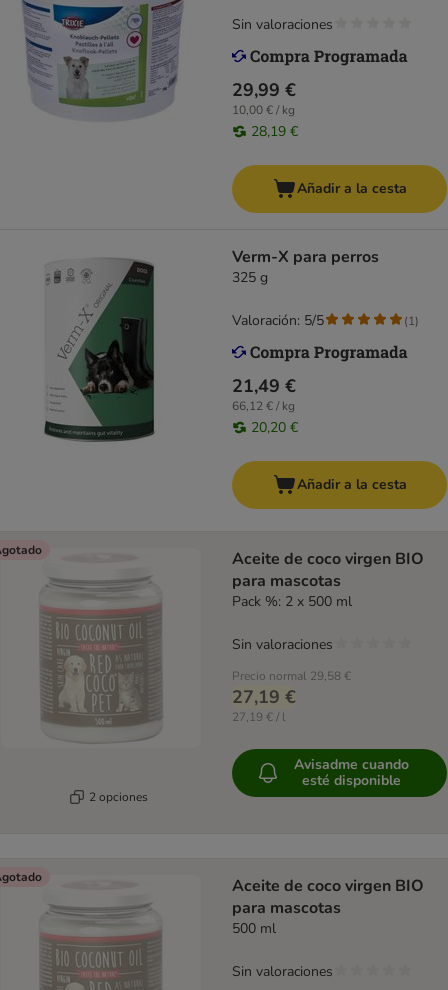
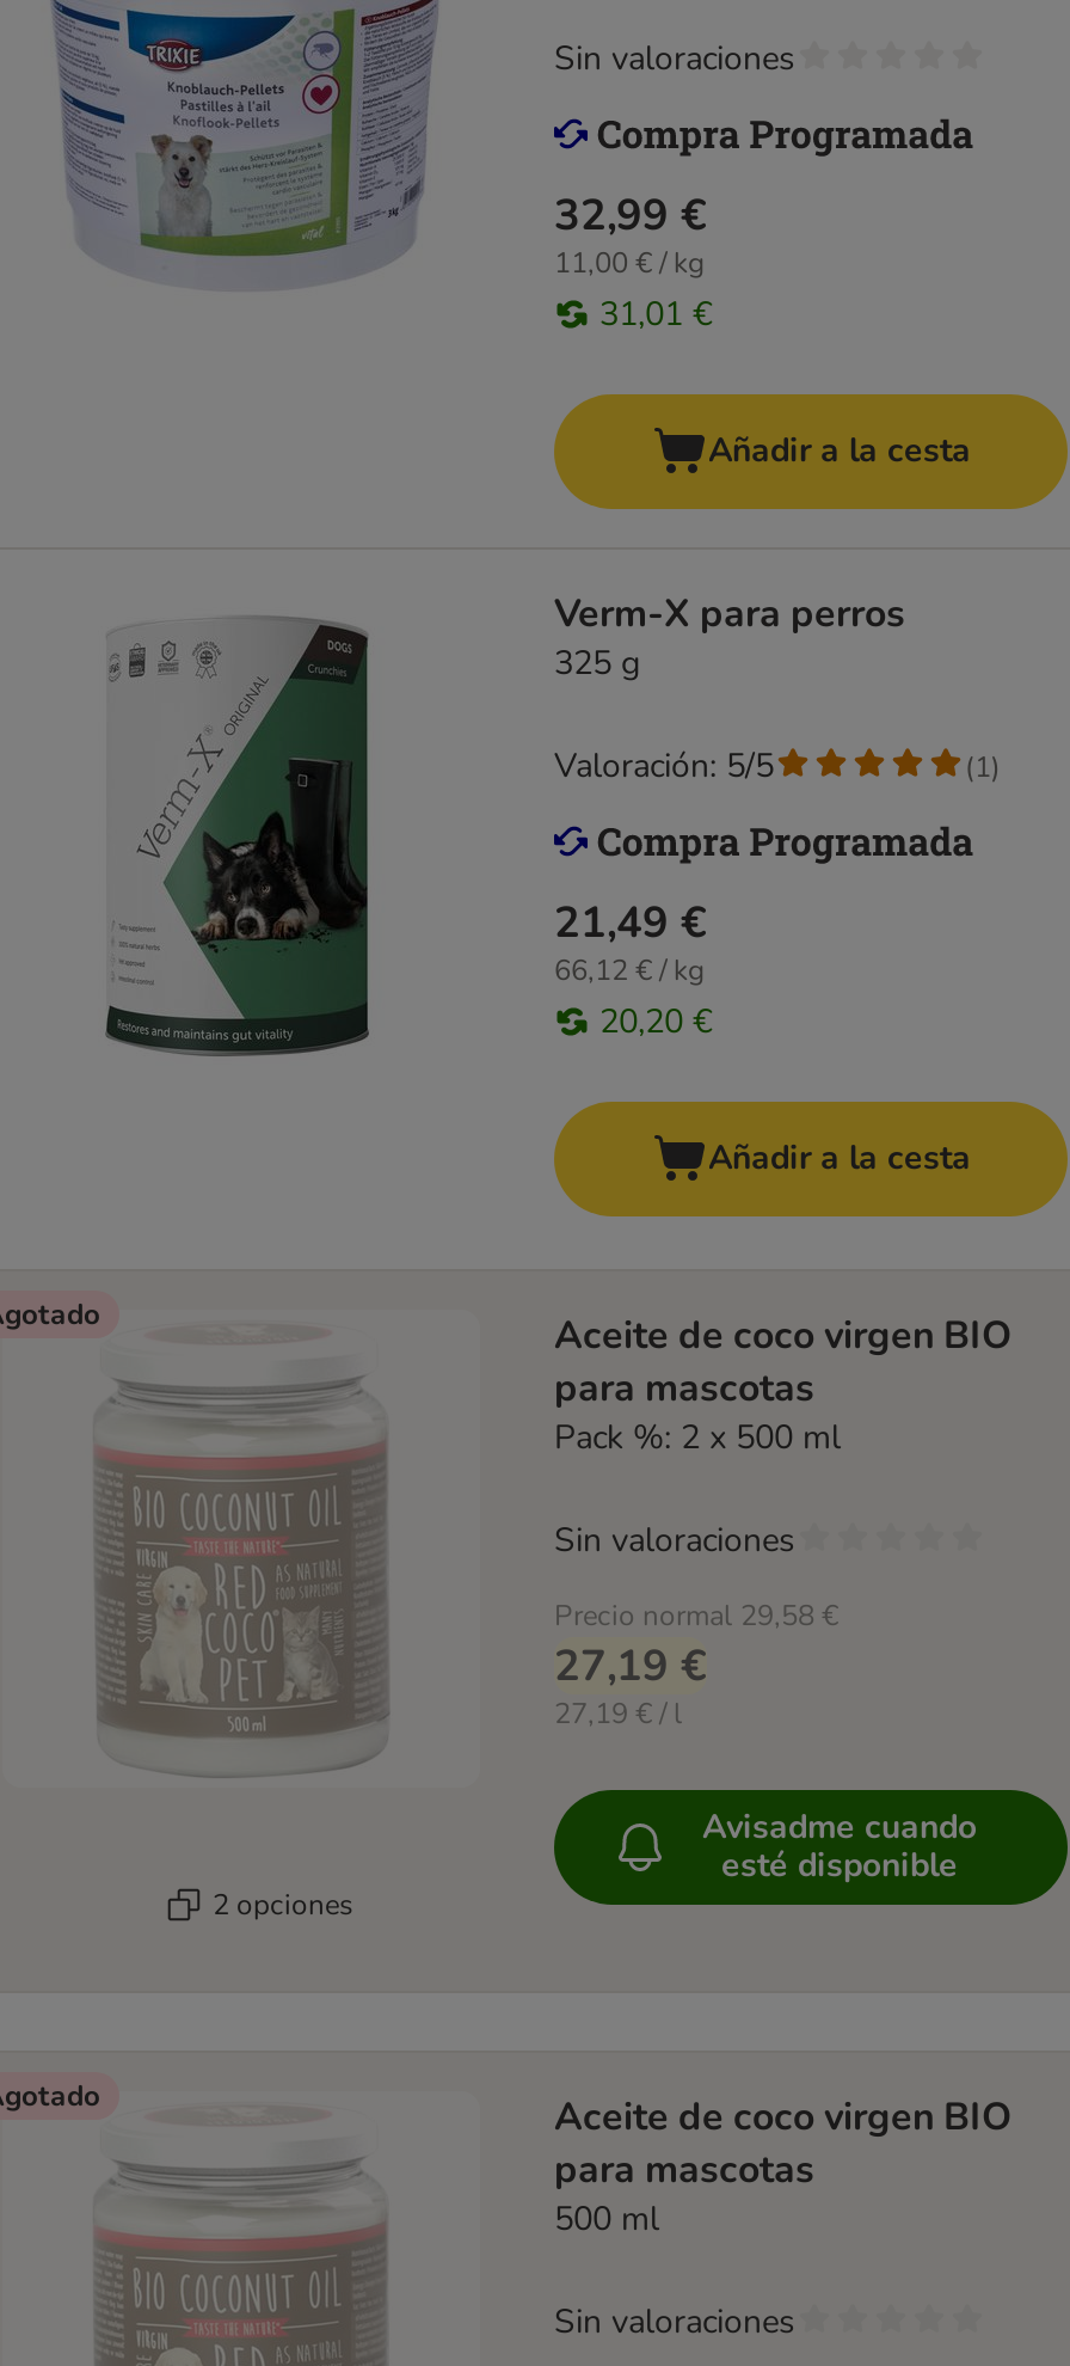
[232,78,296,102] 29,99 € -> [554,187,707,244] 32,99 €
[232,102,295,118] 10,00 € / kg -> [554,244,705,282] 11,00 € / kg
[251,122,298,141] 28,19 € -> [599,292,712,337] 31,01 €

